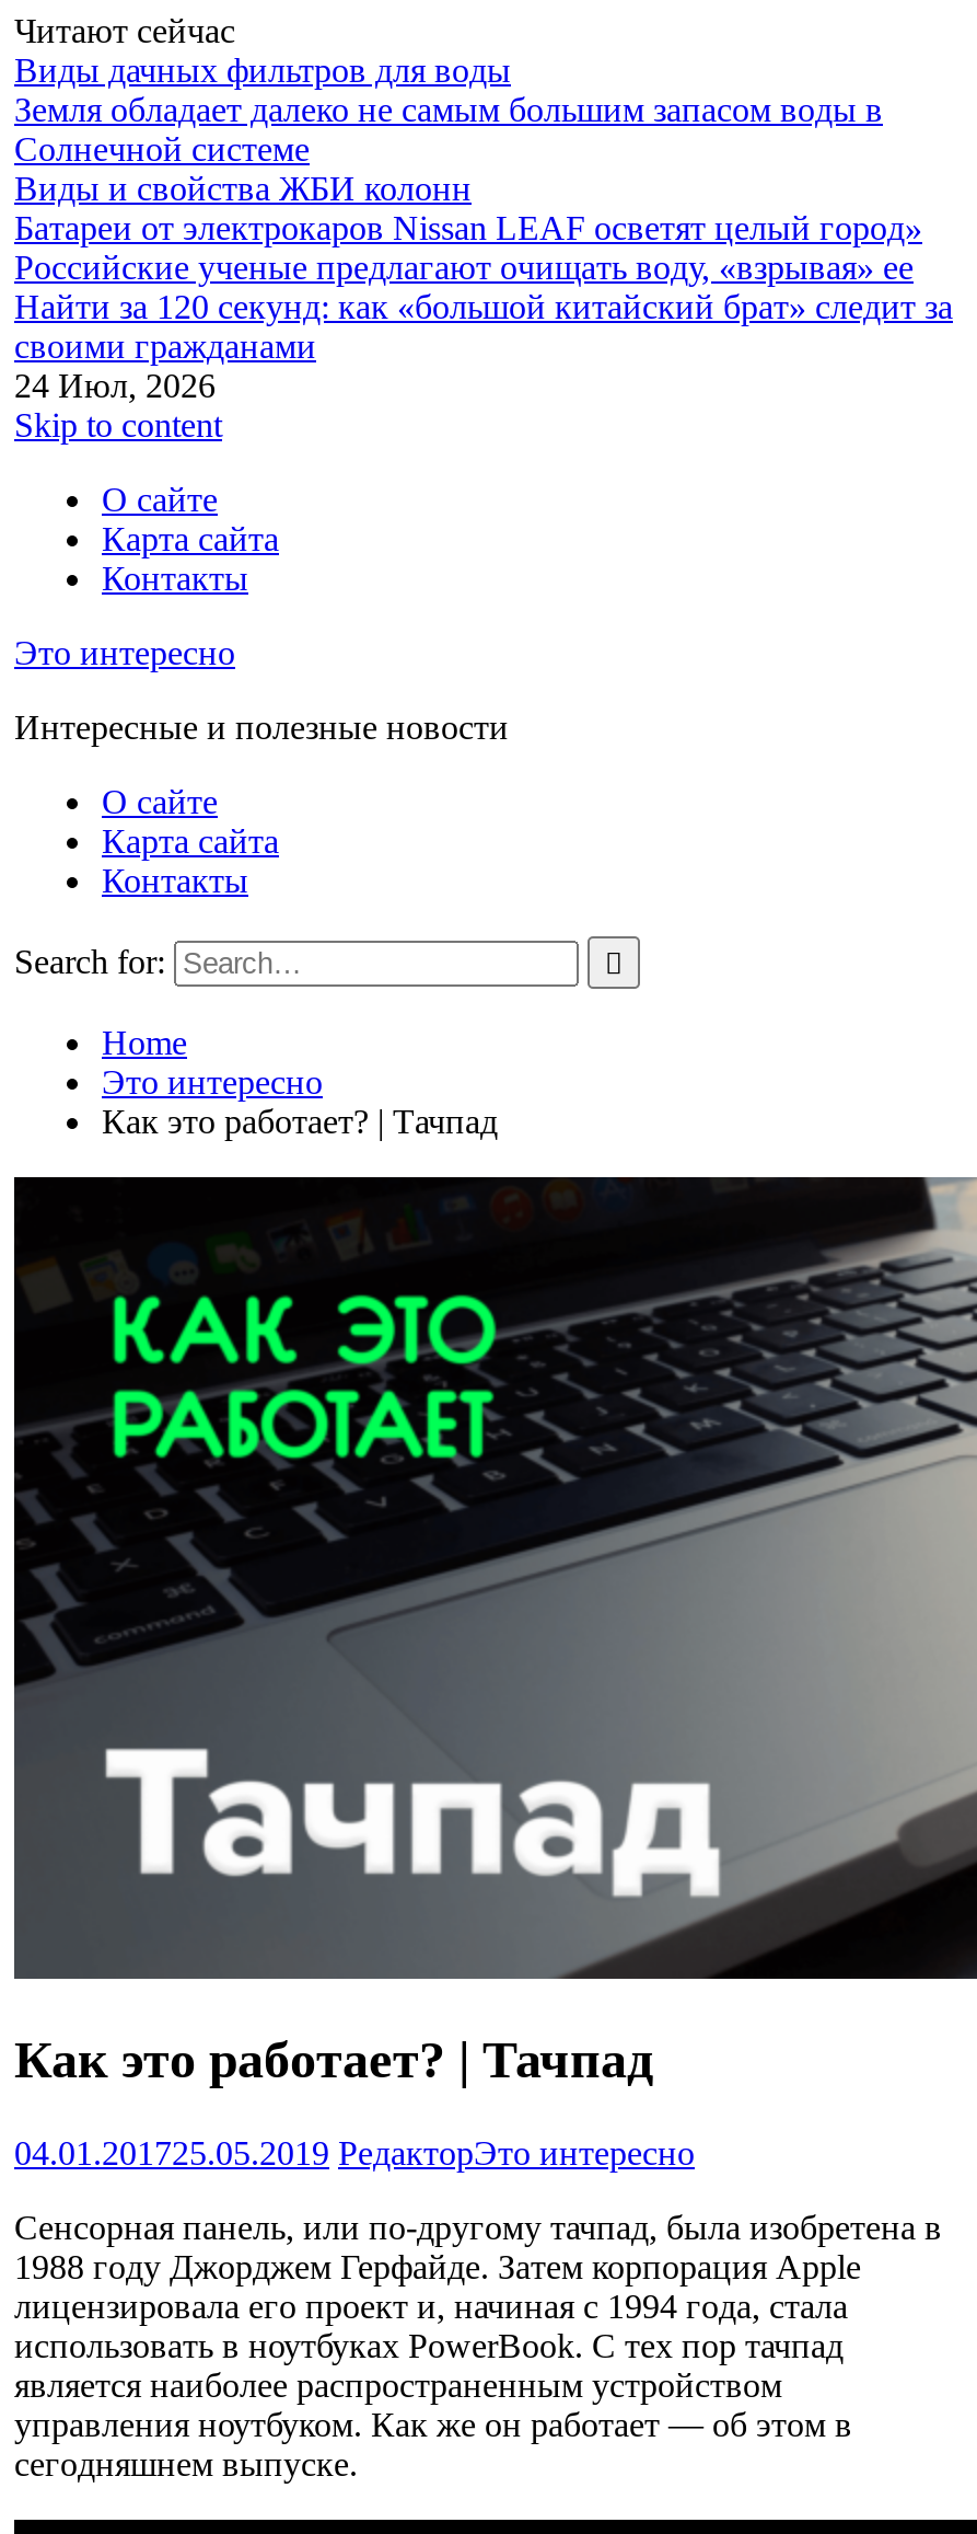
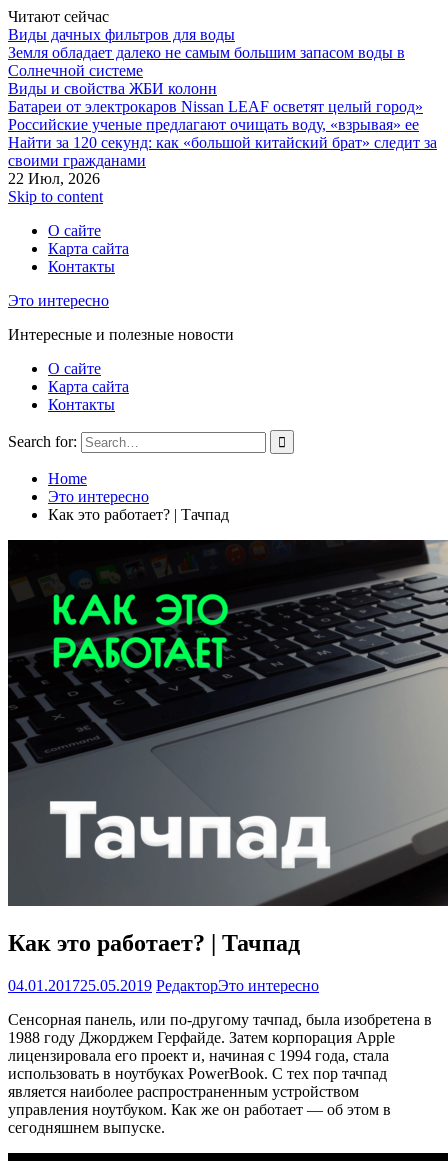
[14,367,216,404] 24 Июл, 2026 -> [8,170,100,187] 22 Июл, 2026

